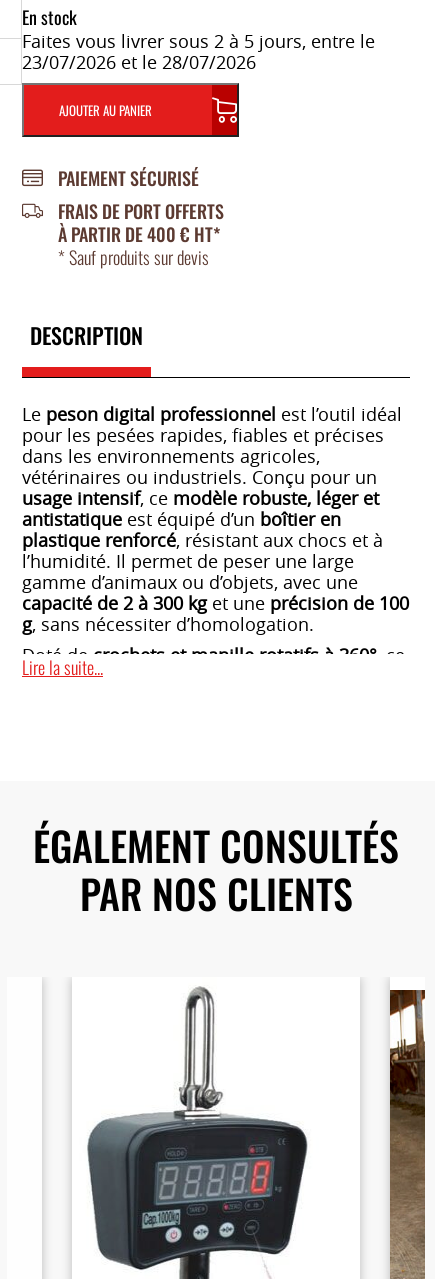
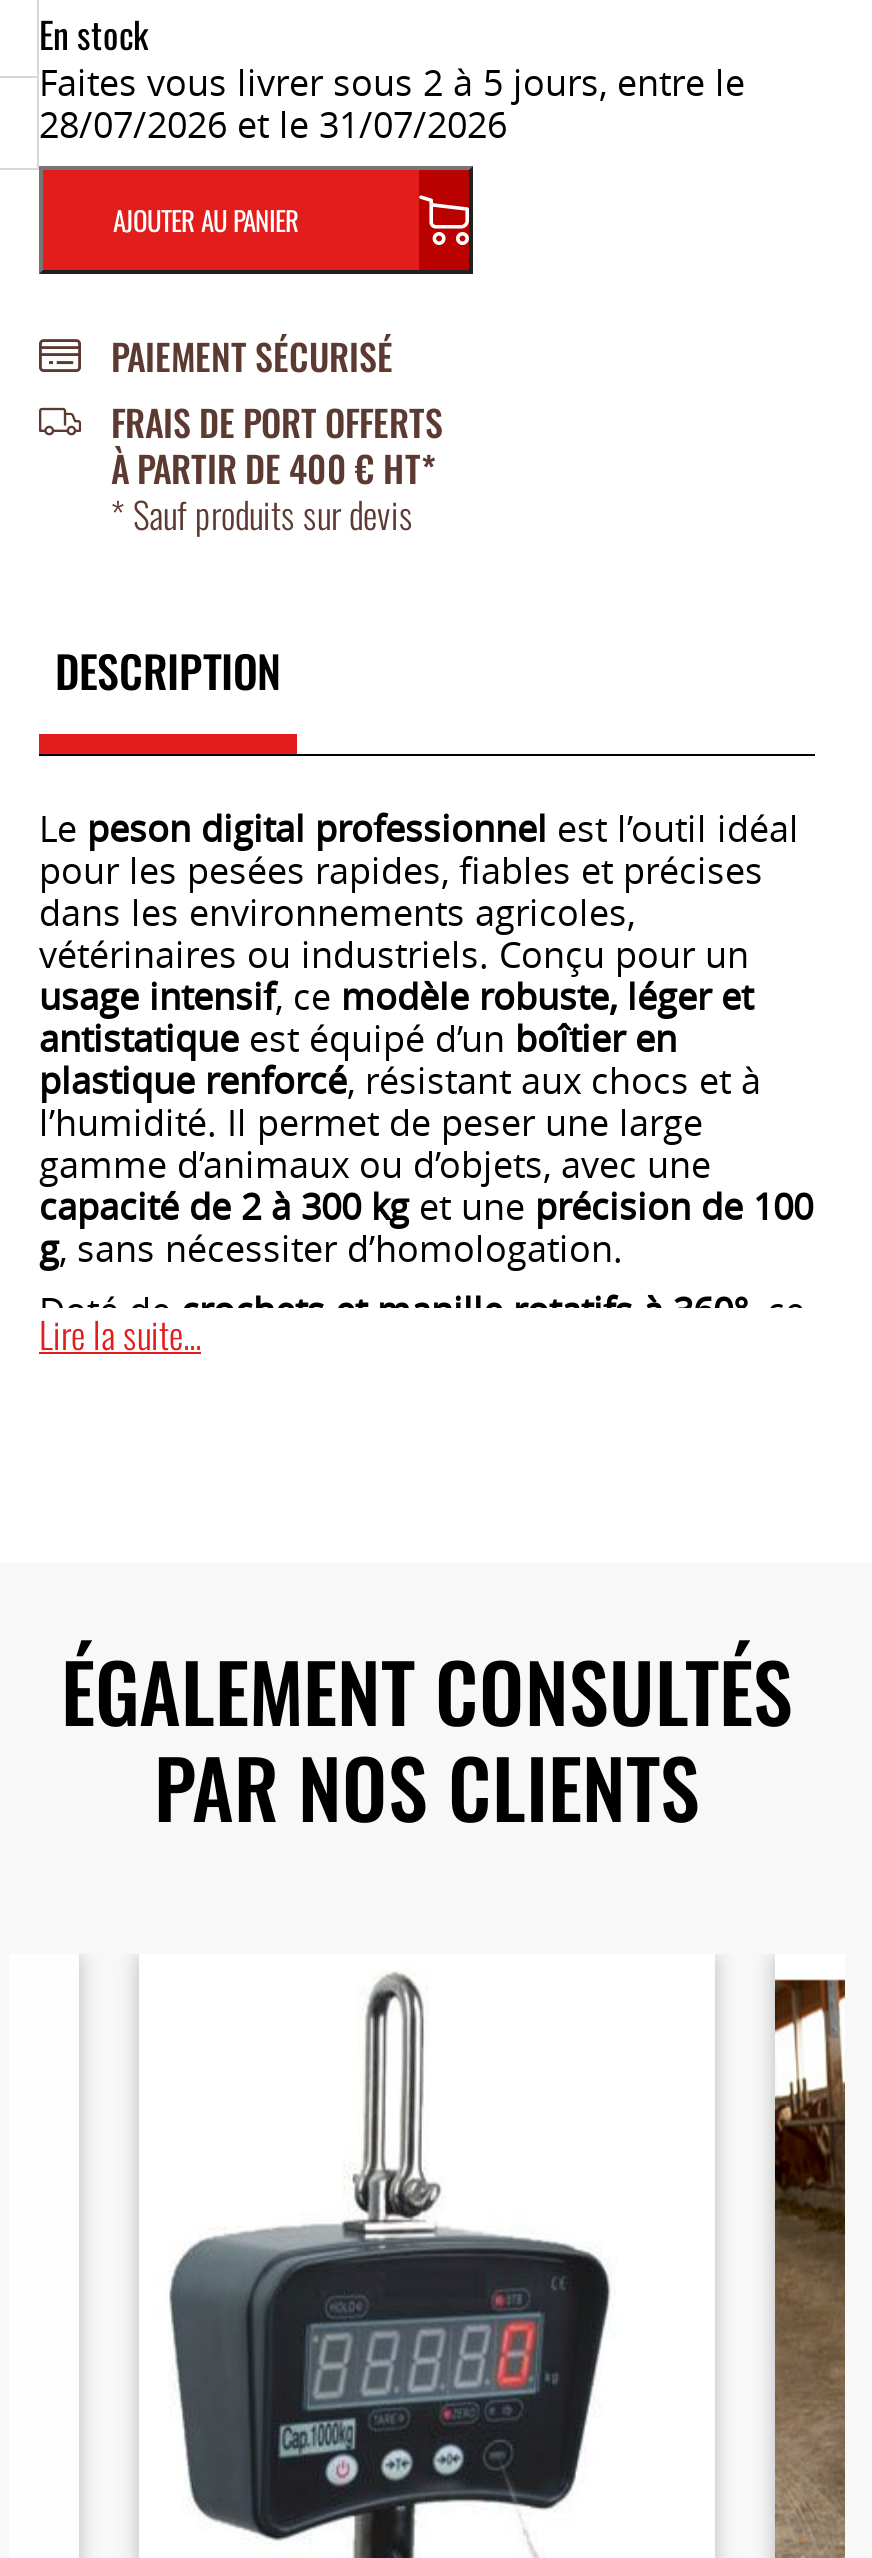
[22,50,256,74] 23/07/2026 et le 28/07/2026 -> [39,100,507,148] 28/07/2026 et le 31/07/2026

